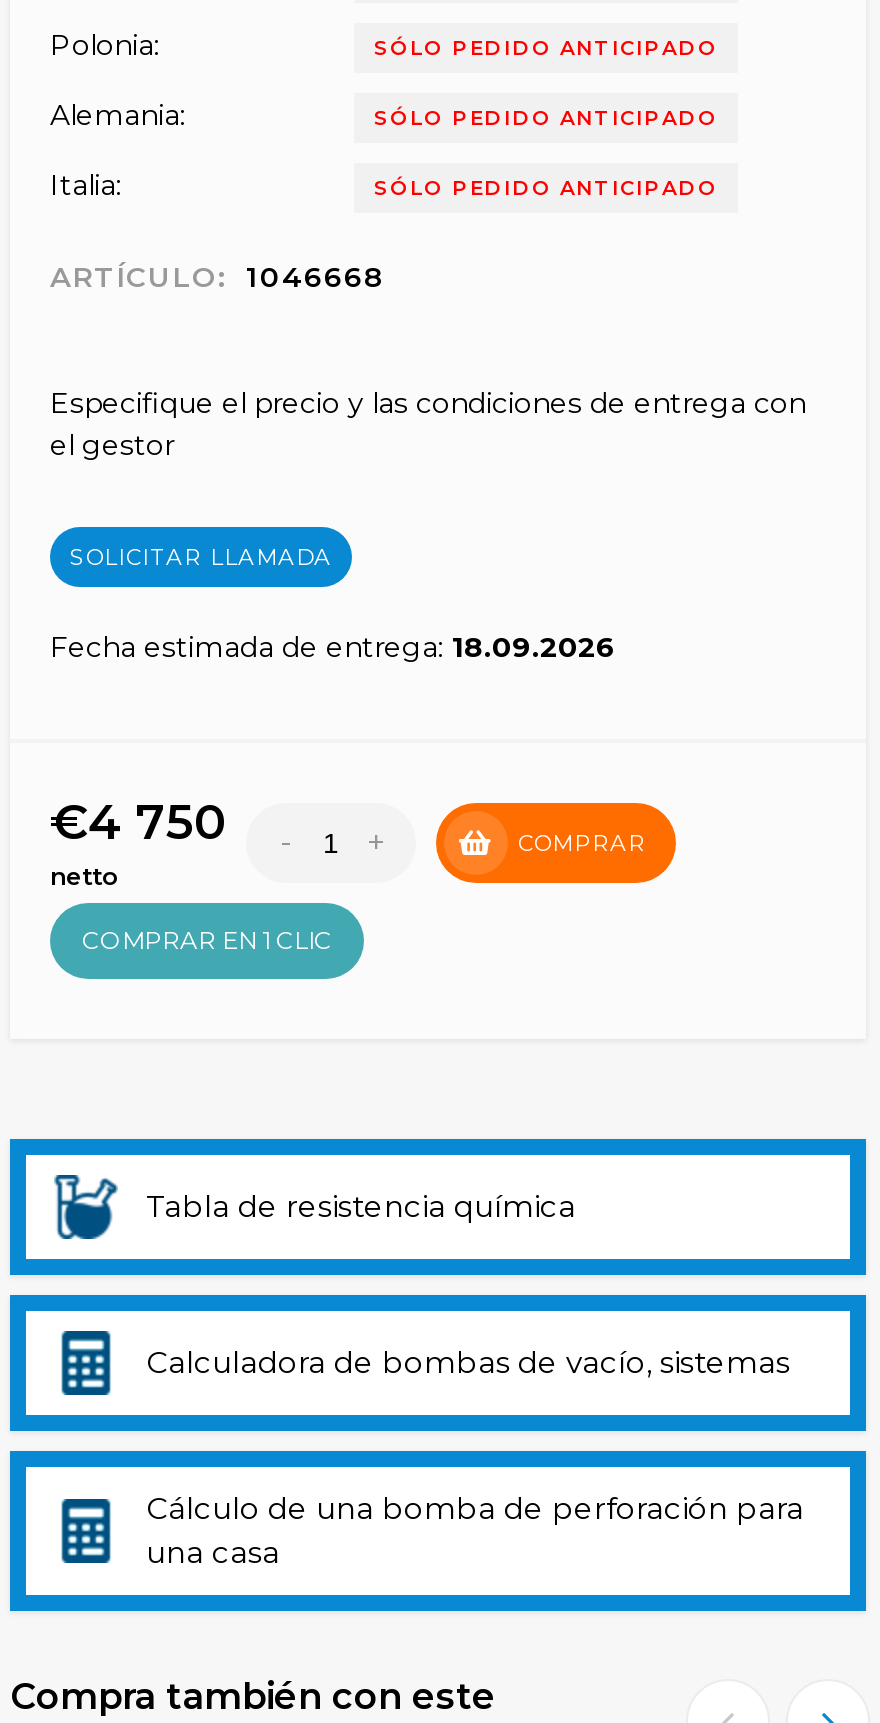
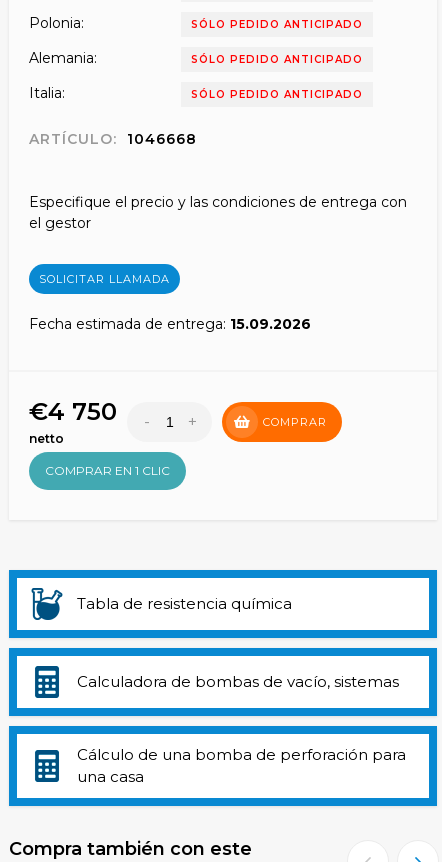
[50,628,616,664] Fecha estimada de entrega: 18.09.2026 -> [29,315,311,333] Fecha estimada de entrega: 15.09.2026

